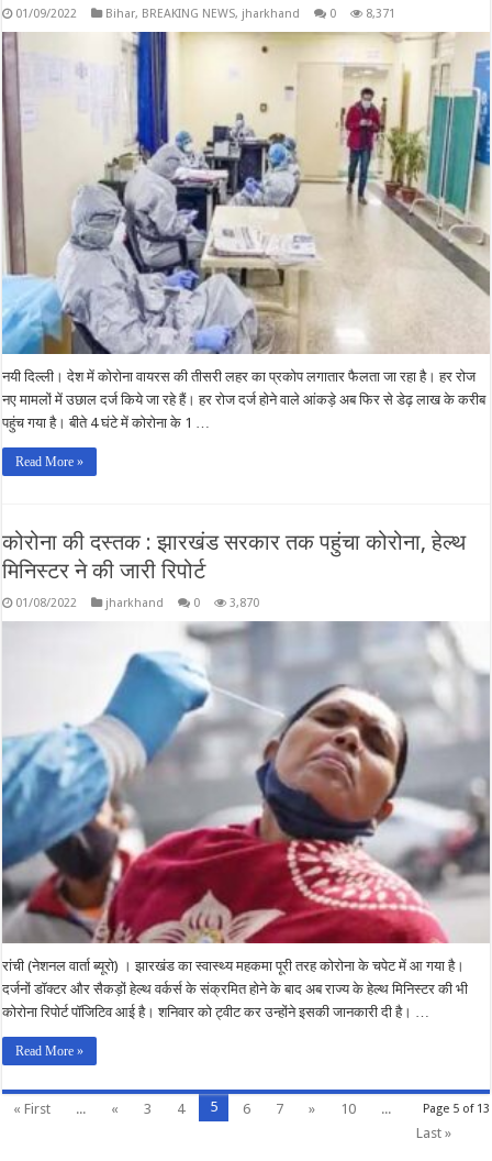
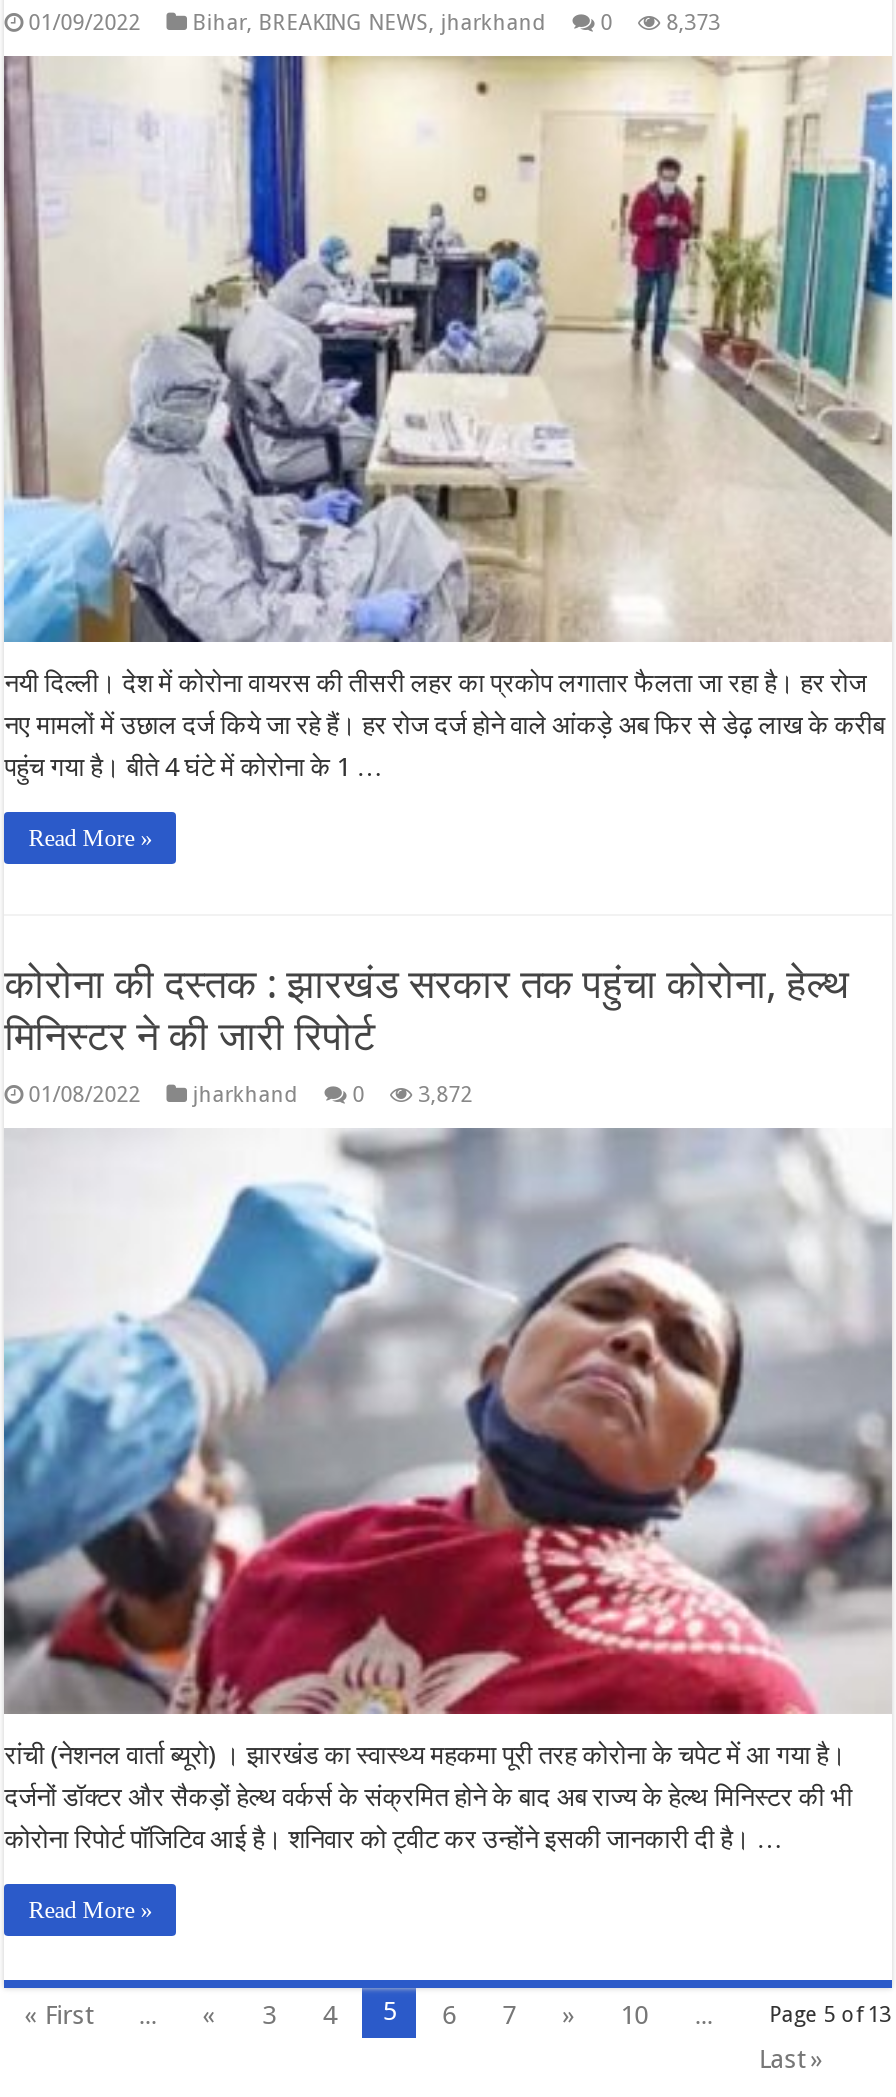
[366,7,396,21] 8,371 -> [666,10,720,36] 8,373
[230,596,259,610] 3,870 -> [418,1082,472,1108] 3,872

